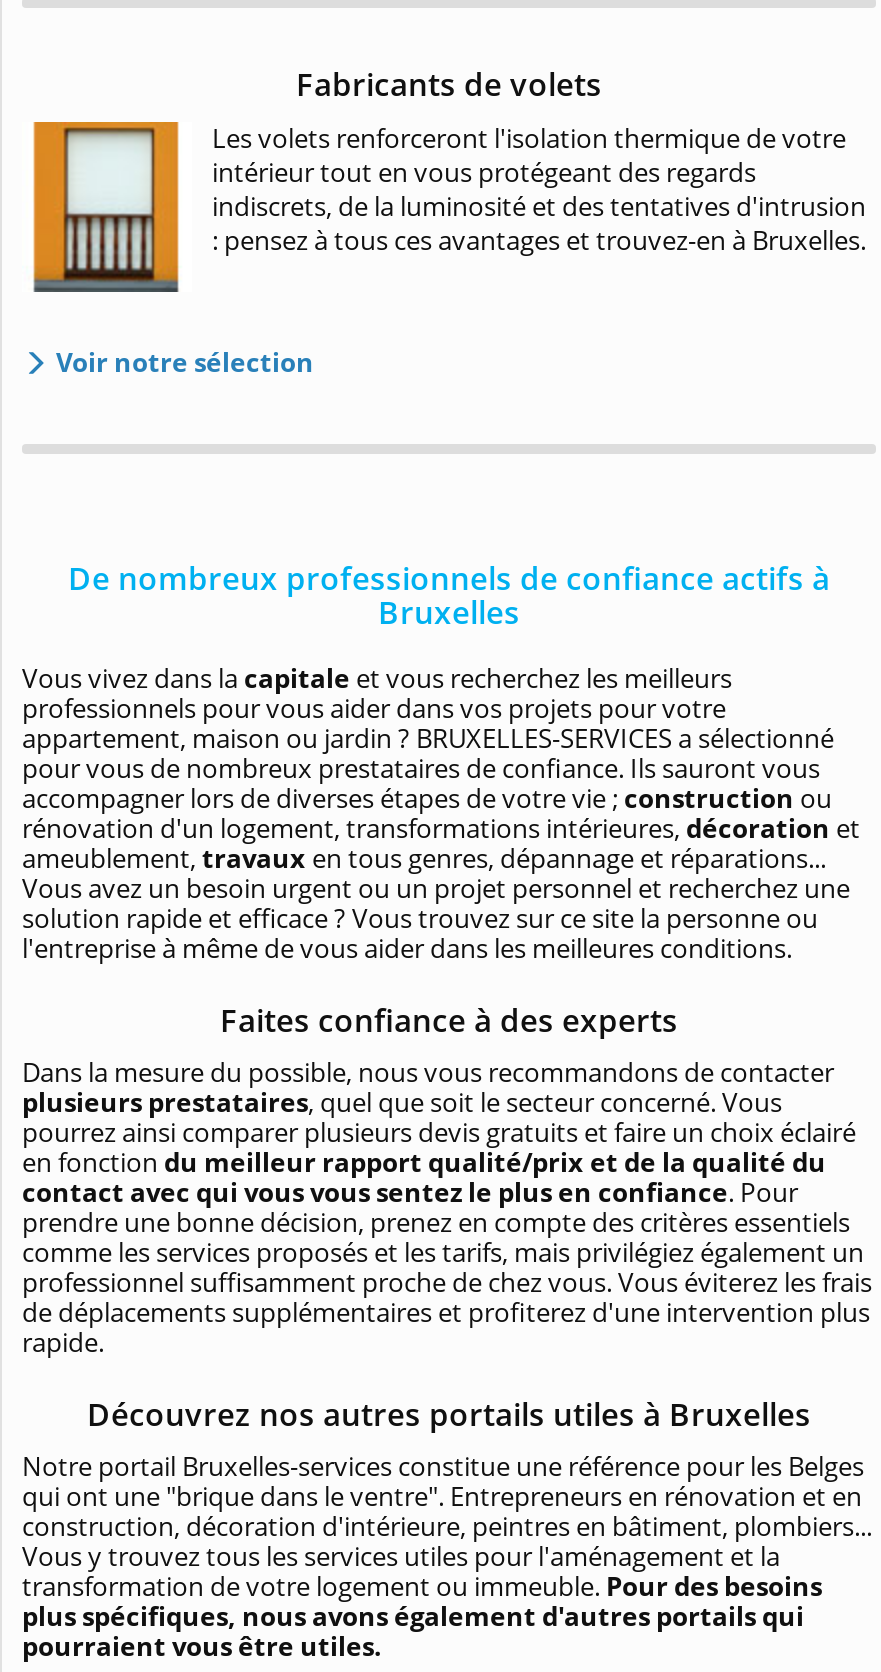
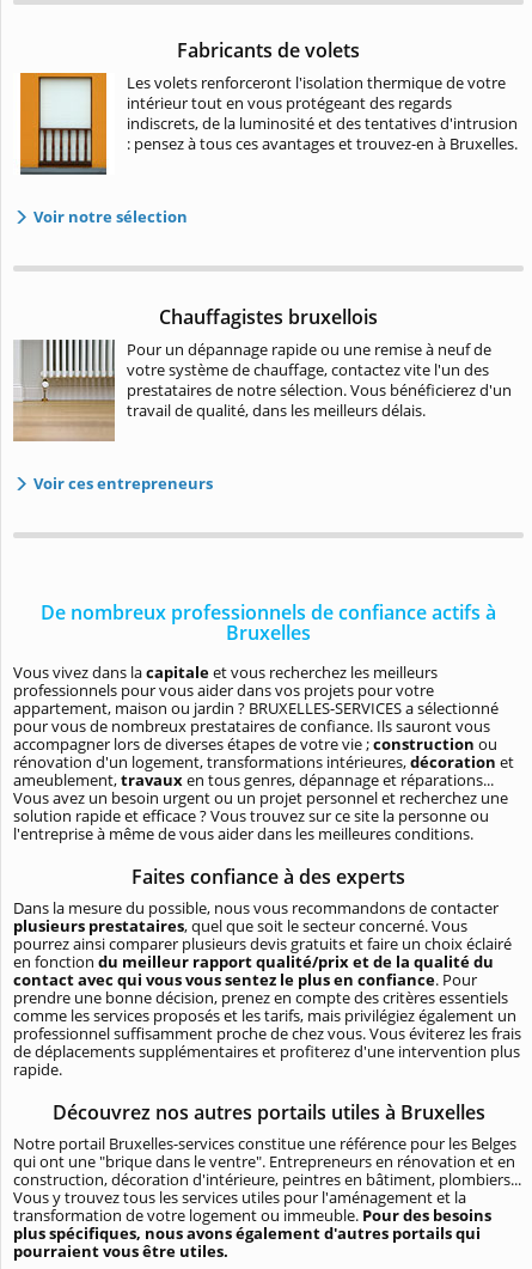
none -> [12,303,512,493] [image] | Chauffagistes bruxellois | Pour un dépannage rapide ou une remise à neuf de | votre système de chauffage, contactez vite l'un des | prestataires de notre sélection. Vous bénéficierez d'un | travail de qualité, dans les meilleurs délais. | Voir ces entrepreneurs

